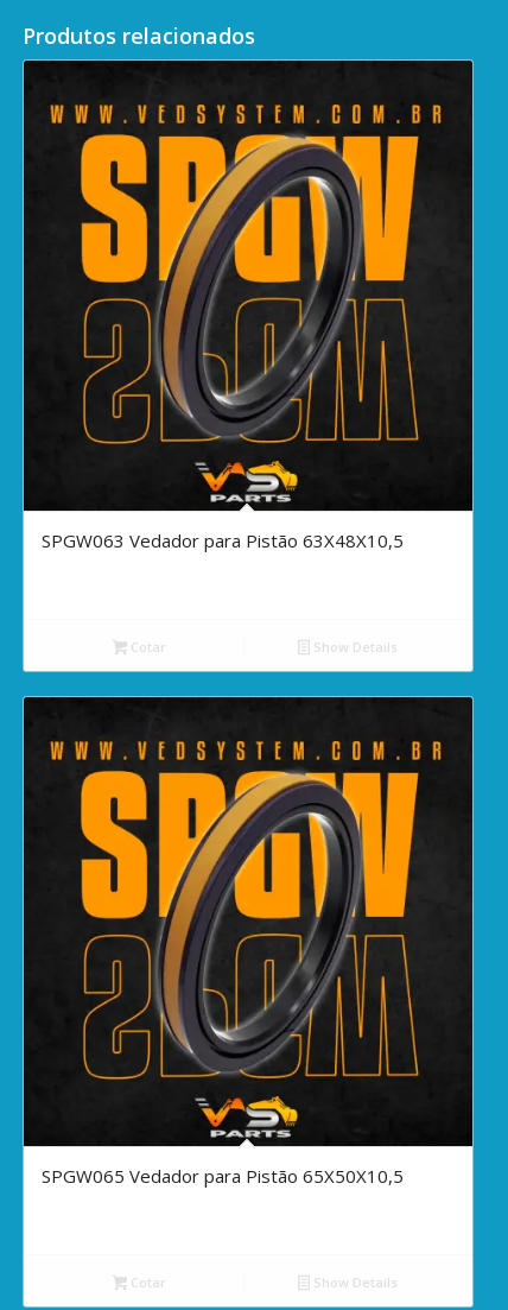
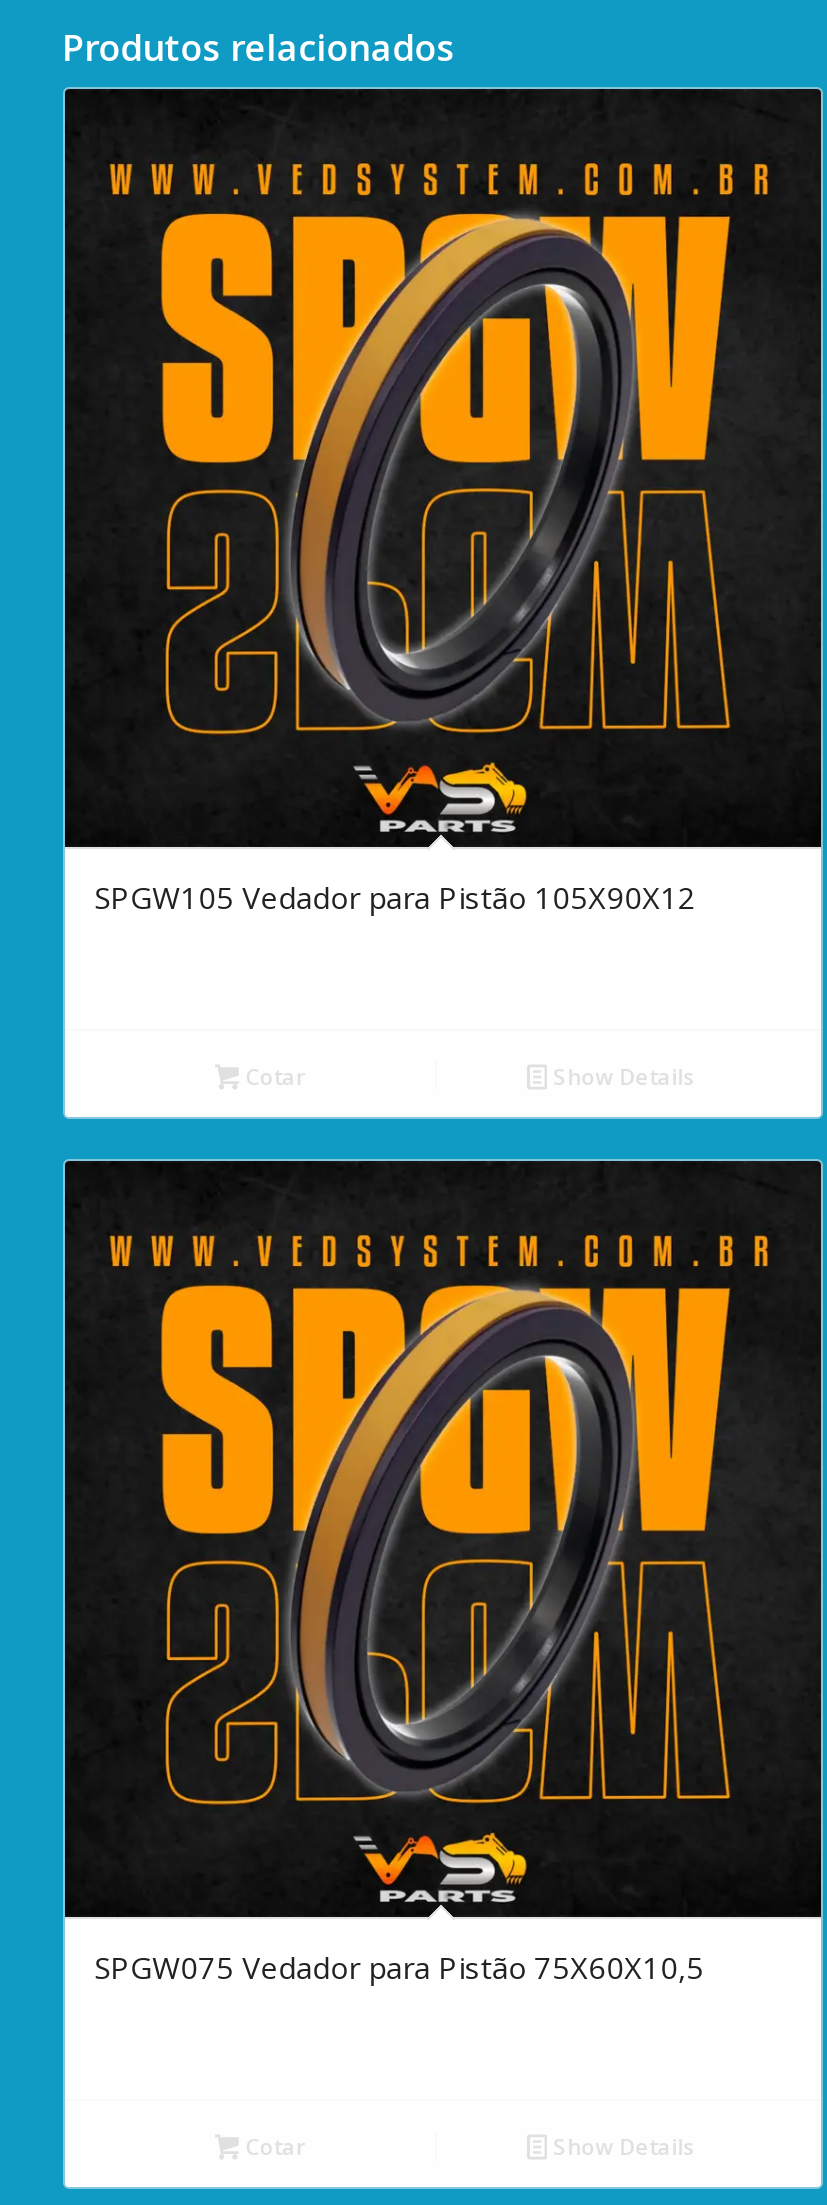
[41,528,403,552] SPGW063 Vedador para Pistão 63X48X10,5 -> [94,876,696,916] SPGW105 Vedador para Pistão 105X90X12
[41,1164,403,1188] SPGW065 Vedador para Pistão 65X50X10,5 -> [94,1948,704,1988] SPGW075 Vedador para Pistão 75X60X10,5

